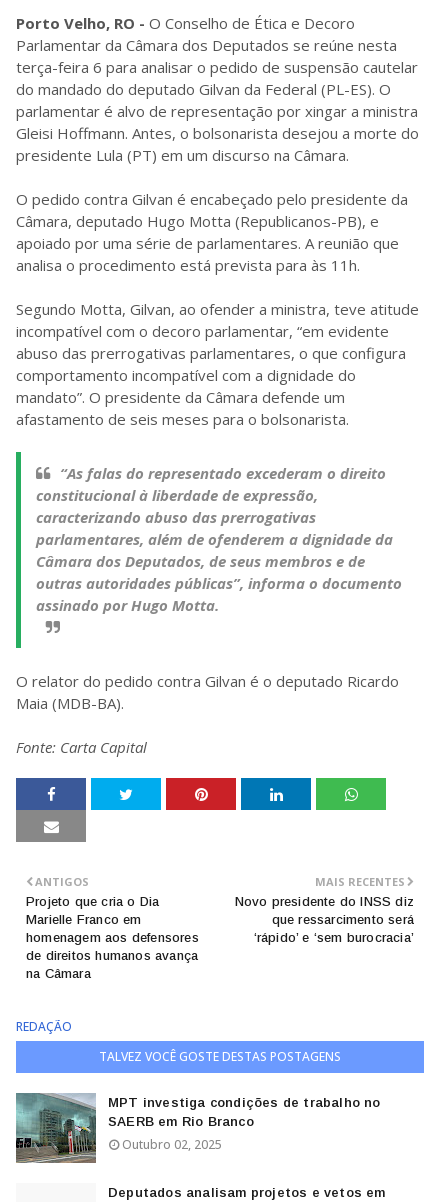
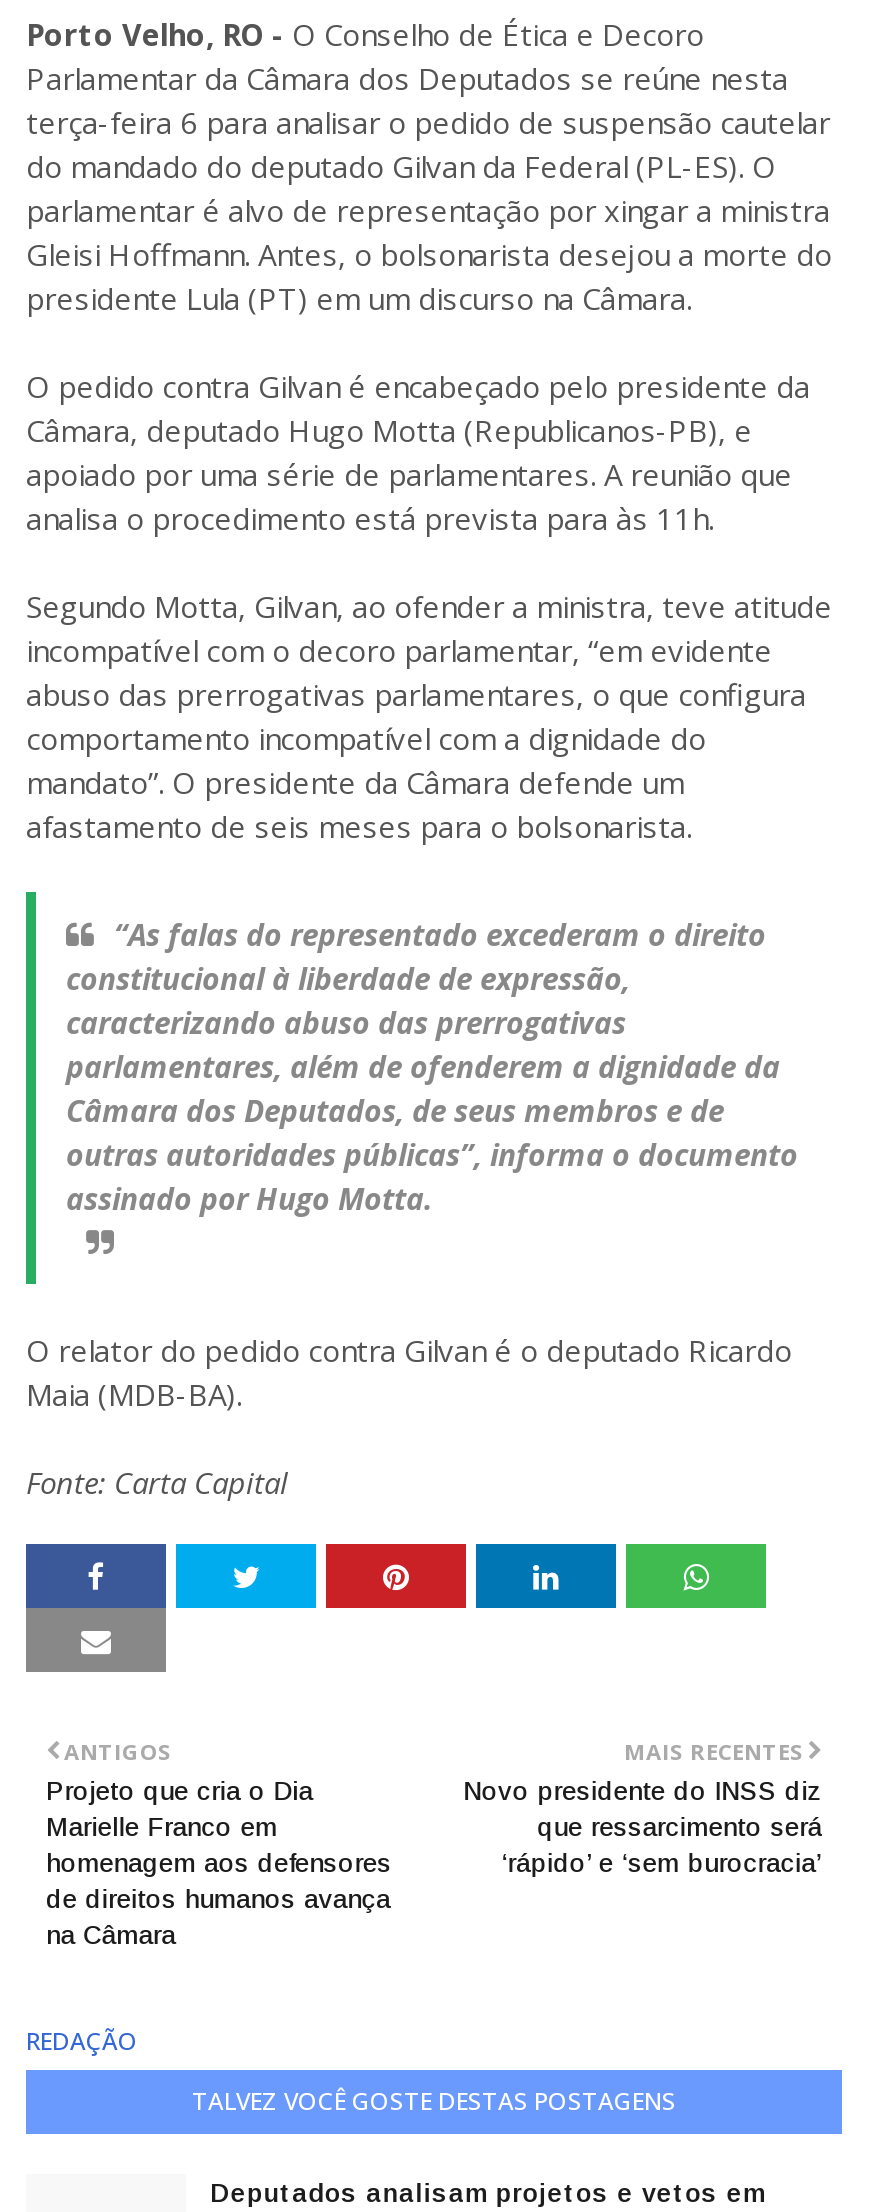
[15,1092,381,1164] [image] | MPT investiga condições de trabalho no | SAERB em Rio Branco | Outubro 02, 2025 -> none

